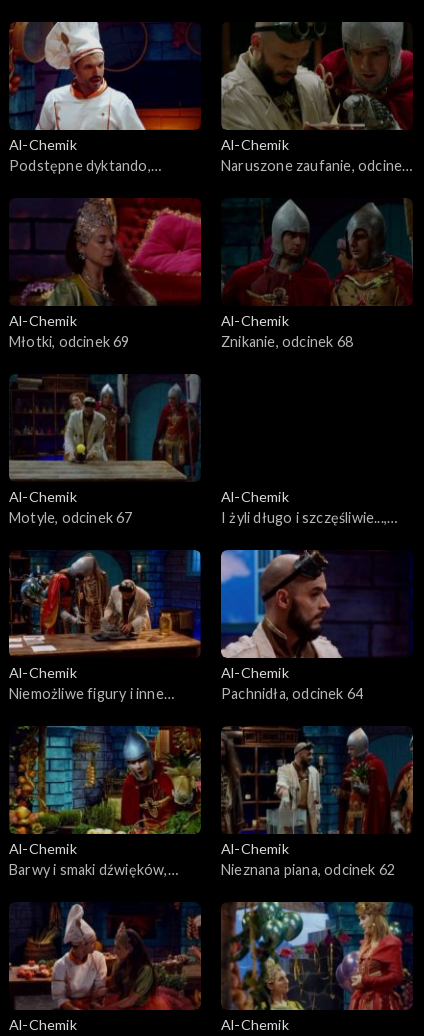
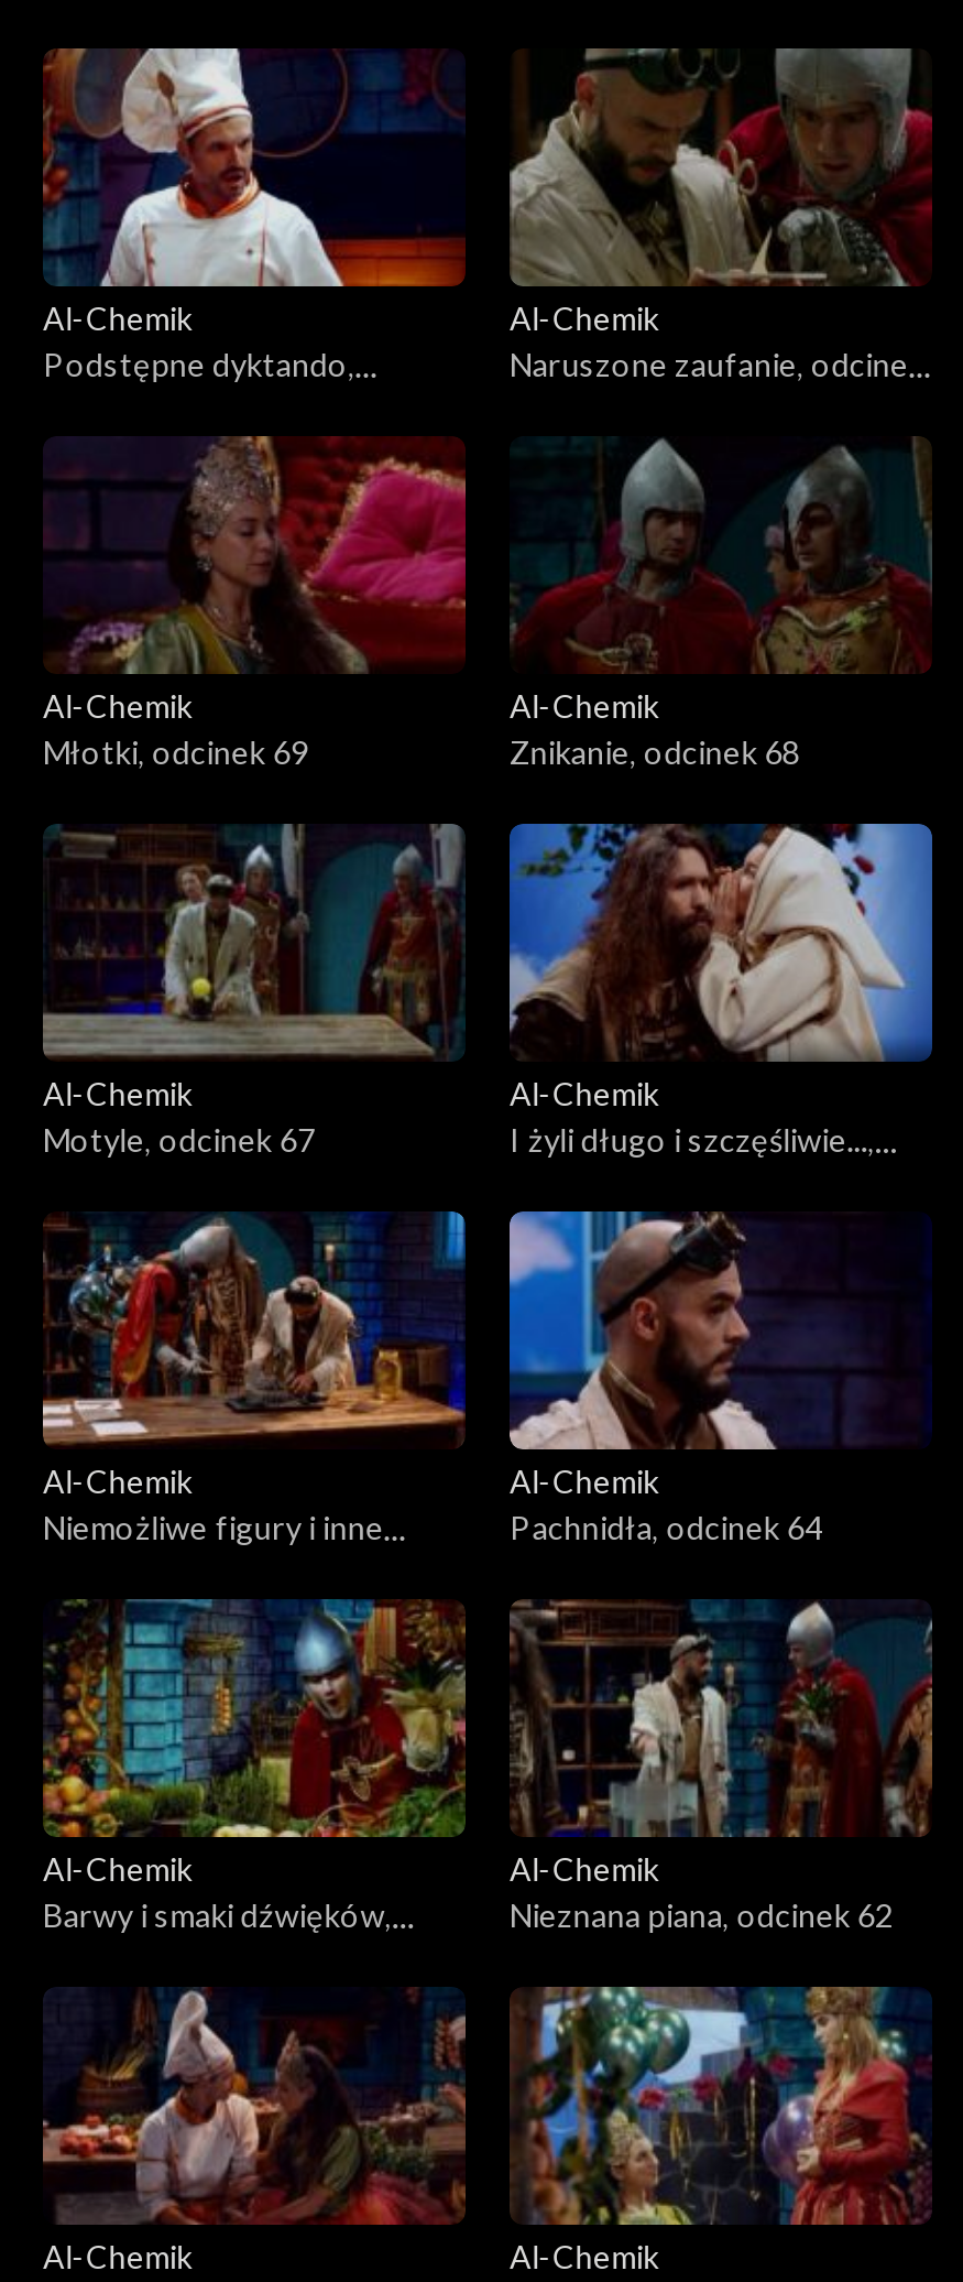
none -> [507,822,934,1064] [image]

